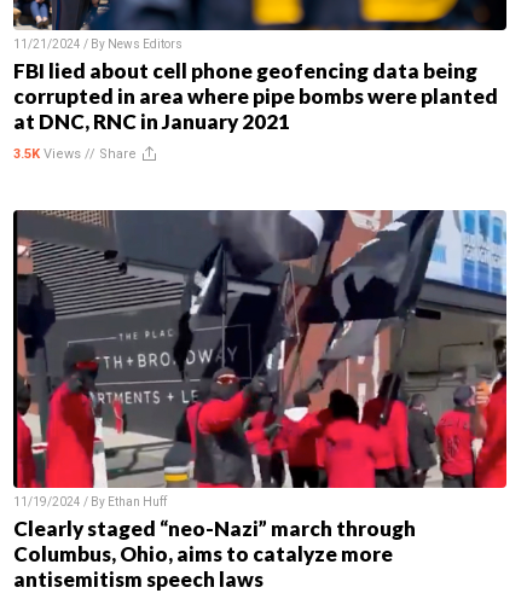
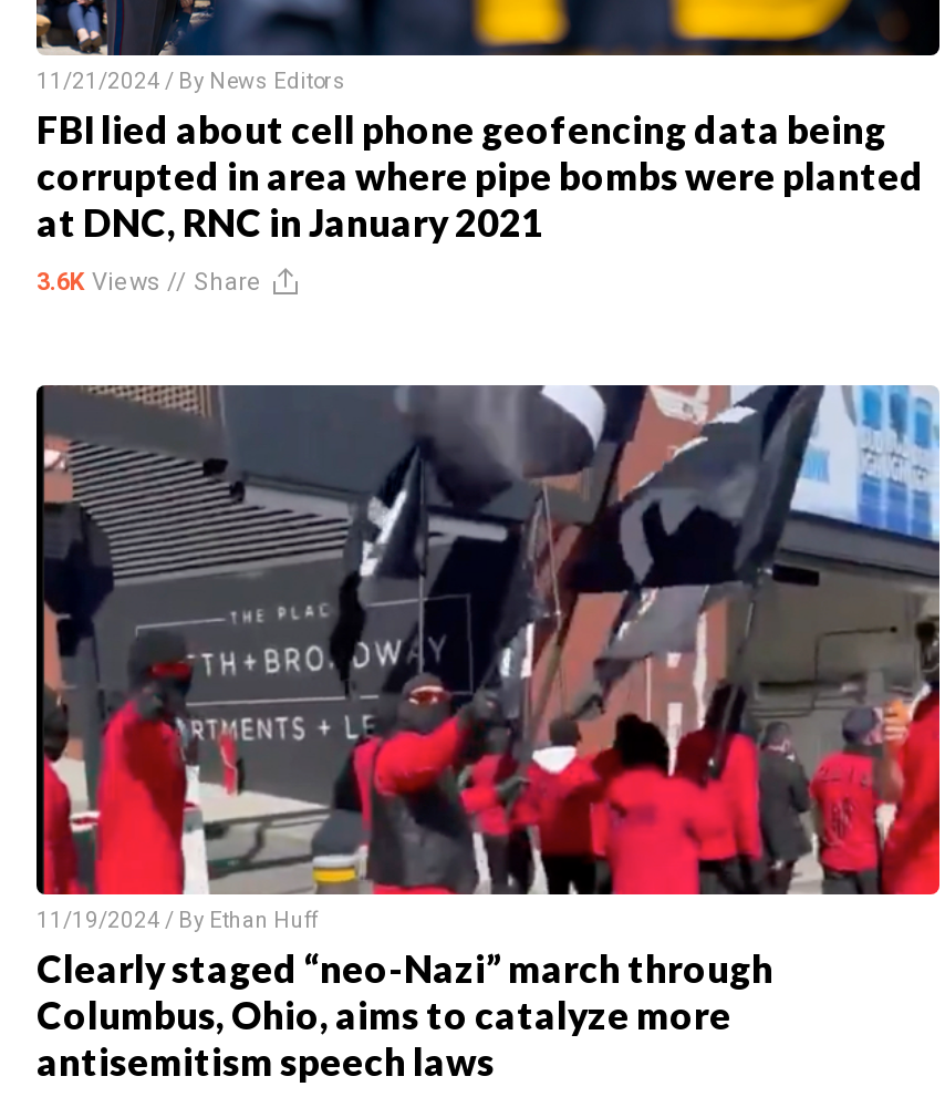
[13,146,137,162] 3.5K Views // Share -> [37,268,262,297] 3.6K Views // Share

